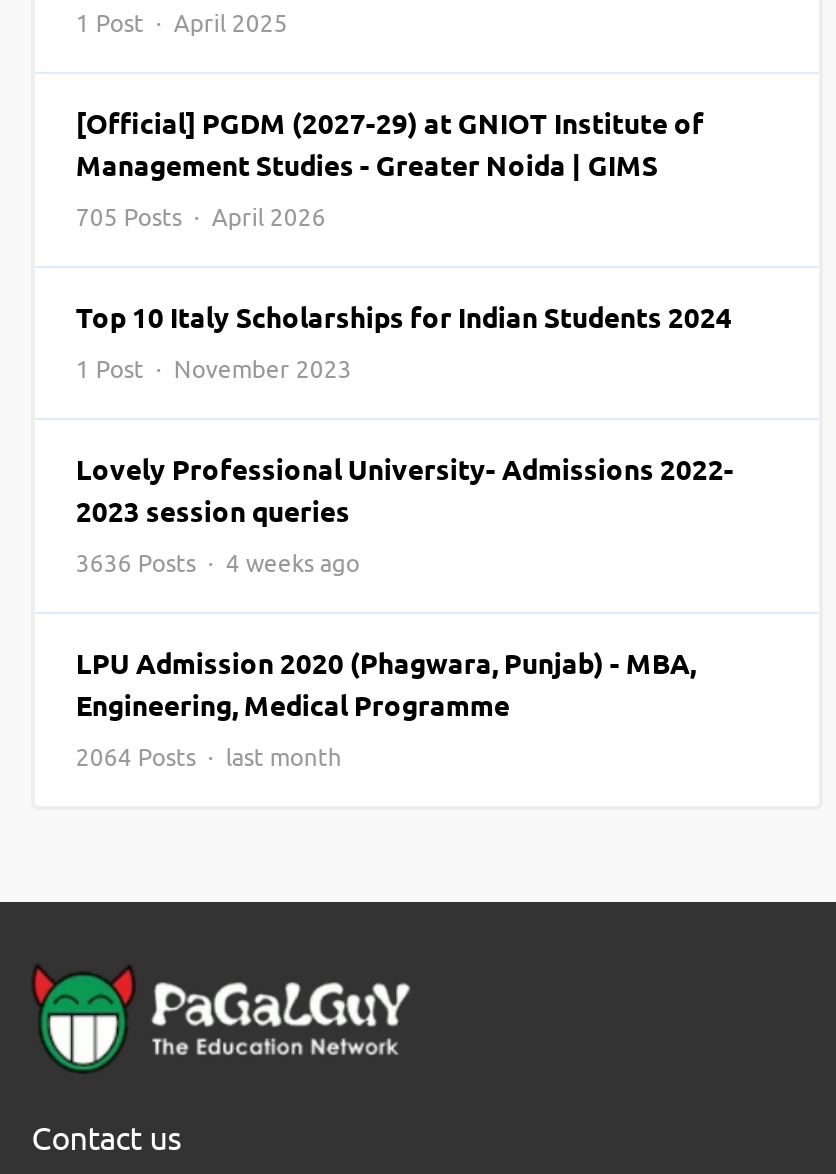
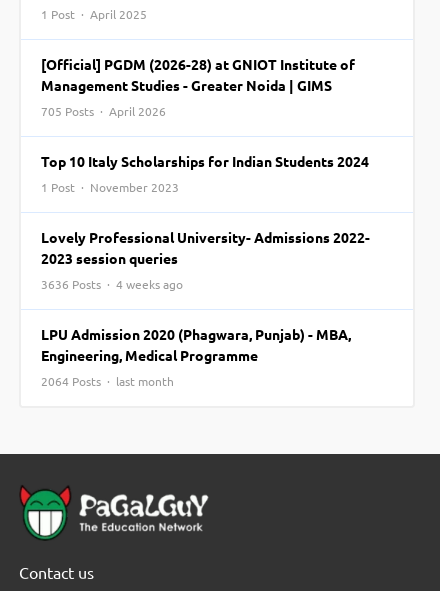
[76,109,704,141] [Official] PGDM (2027-29) at GNIOT Institute of -> [41,57,355,73] [Official] PGDM (2026-28) at GNIOT Institute of

